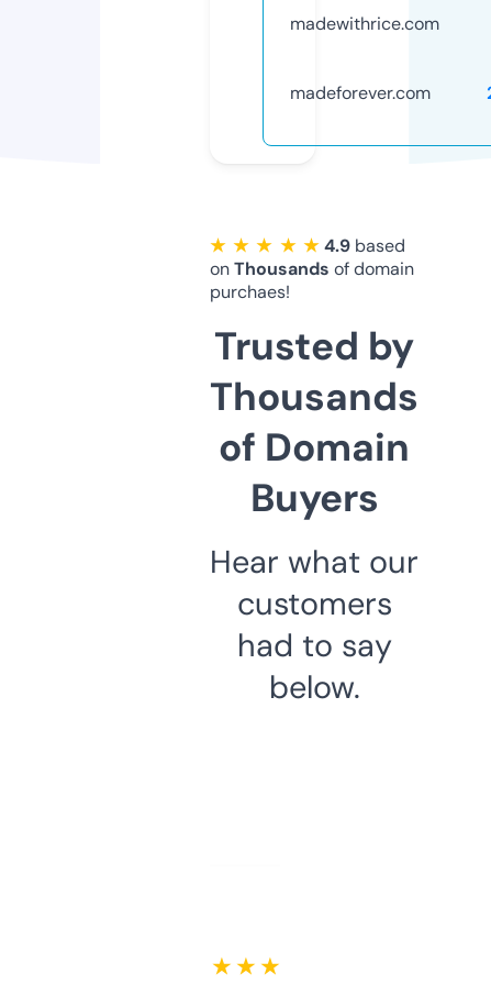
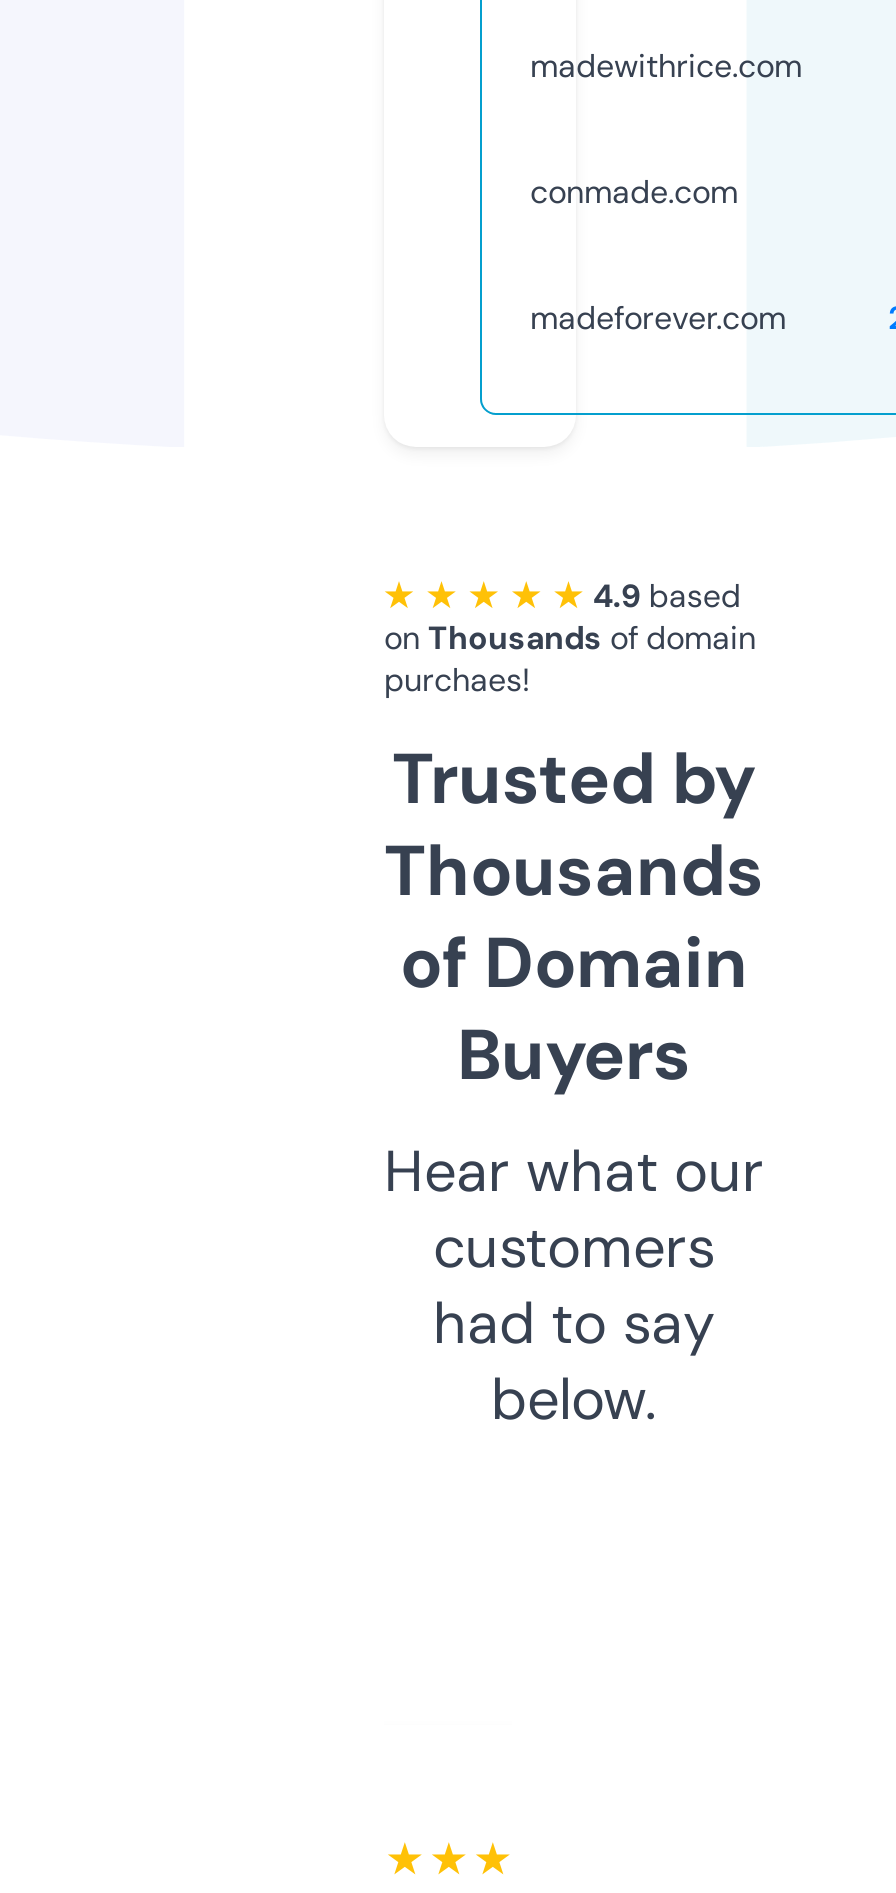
none -> [530,171,738,213] conmade.com
moved [210,81,431,708] -> [384,297,786,1437]: madeforever.com | on Thousands of domain | purchaes! | ... | had to say | below.

